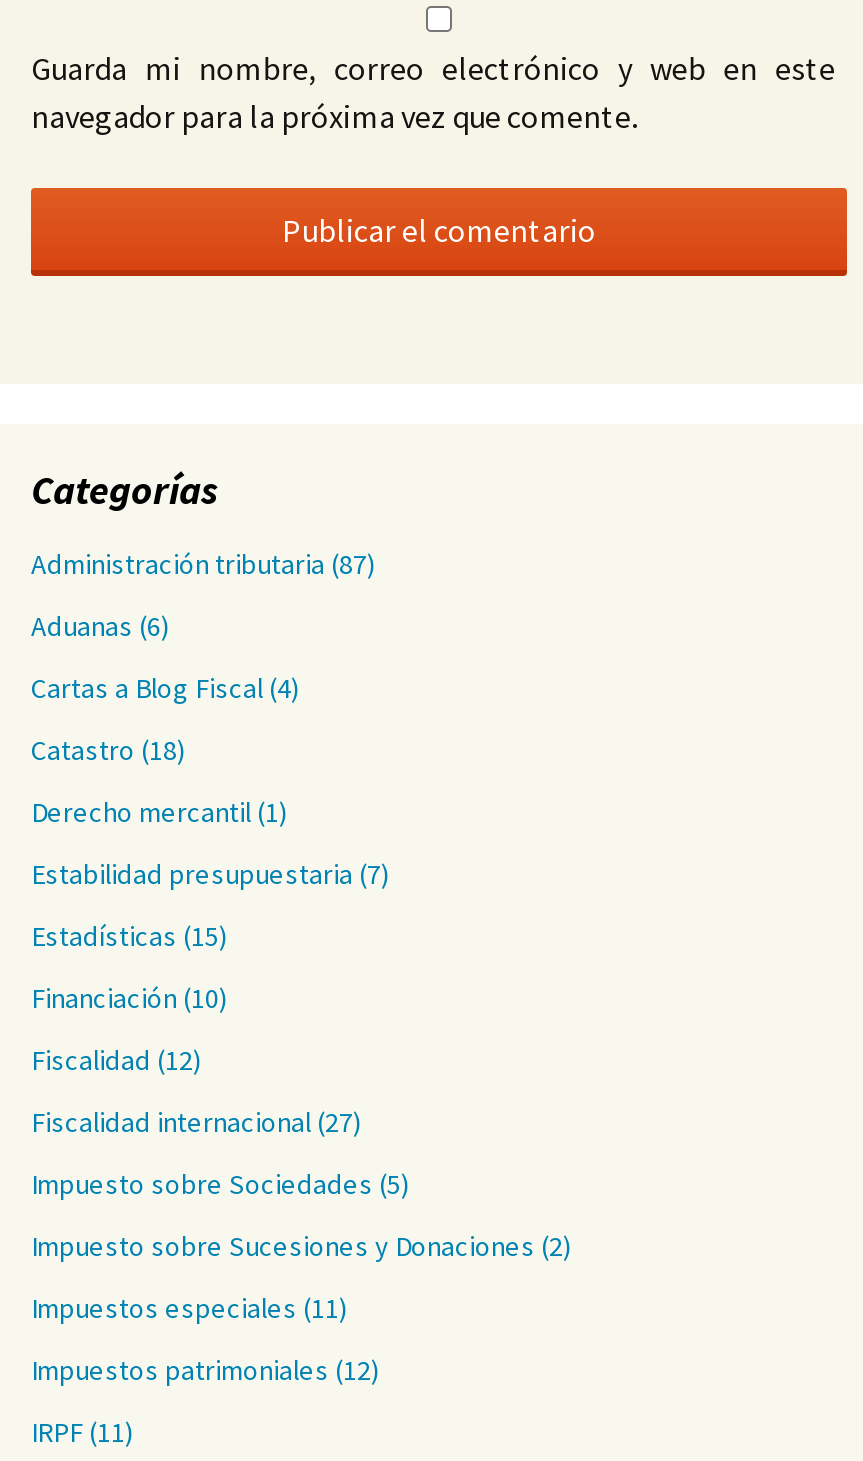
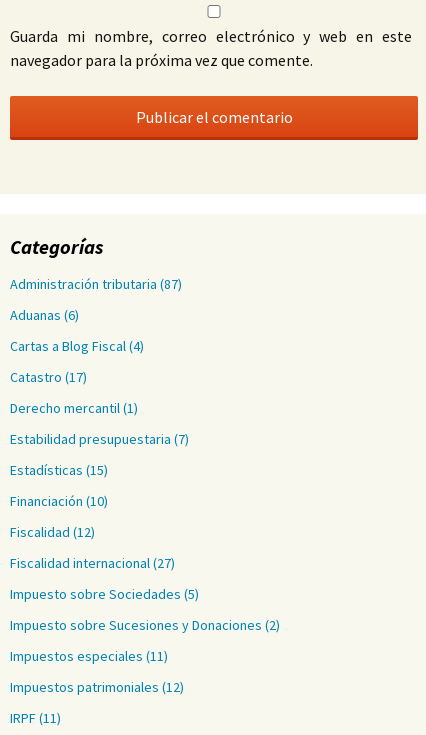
[31,732,185,768] Catastro (18) -> [10,368,87,386] Catastro (17)

